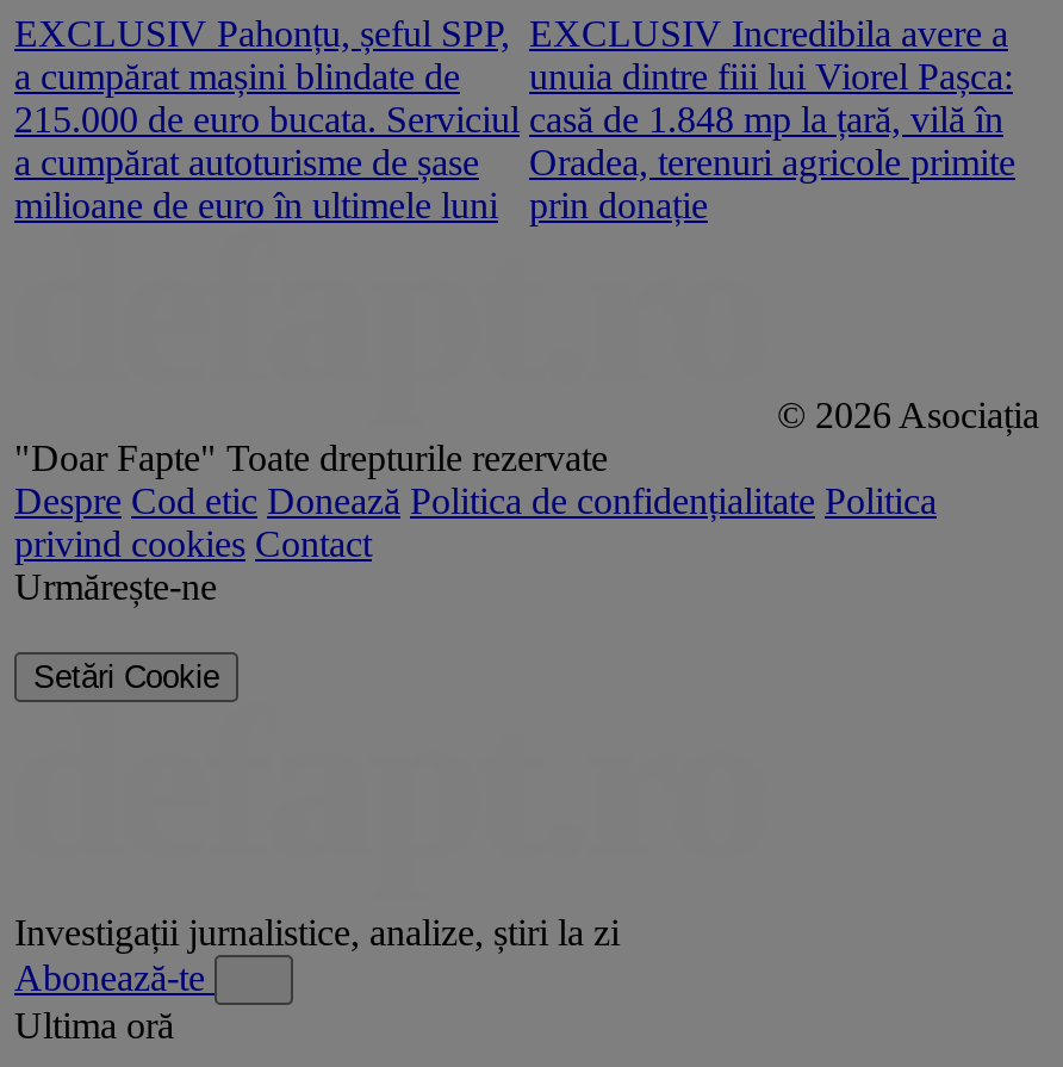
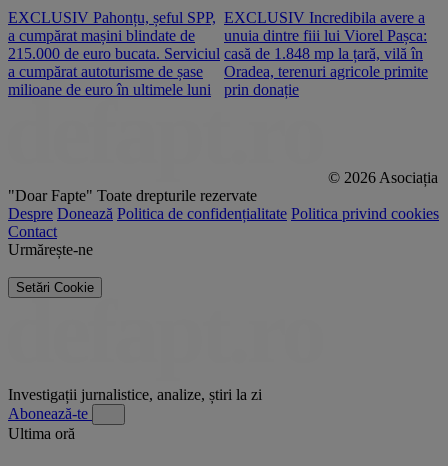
[14,480,937,563] Despre Cod etic Donează Politica de confidențialitate Politica | privind cookies Contact -> [8,205,439,240] Despre Donează Politica de confidențialitate Politica privind cookies | Contact

